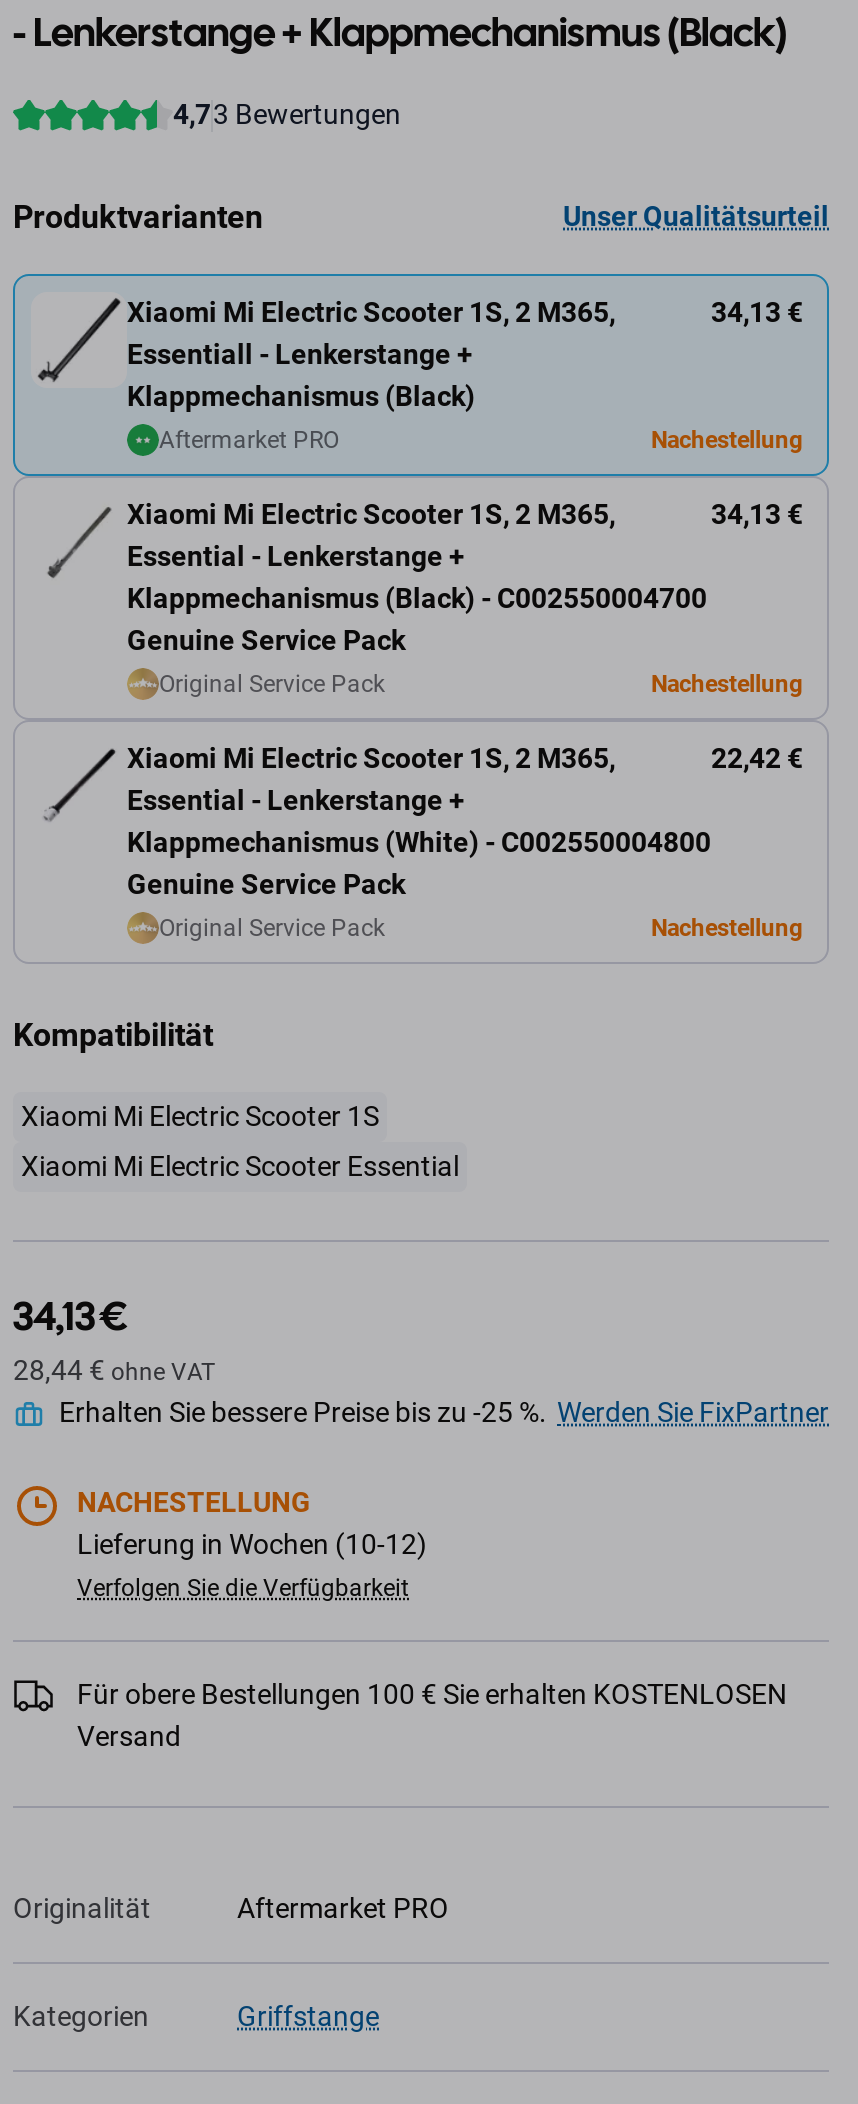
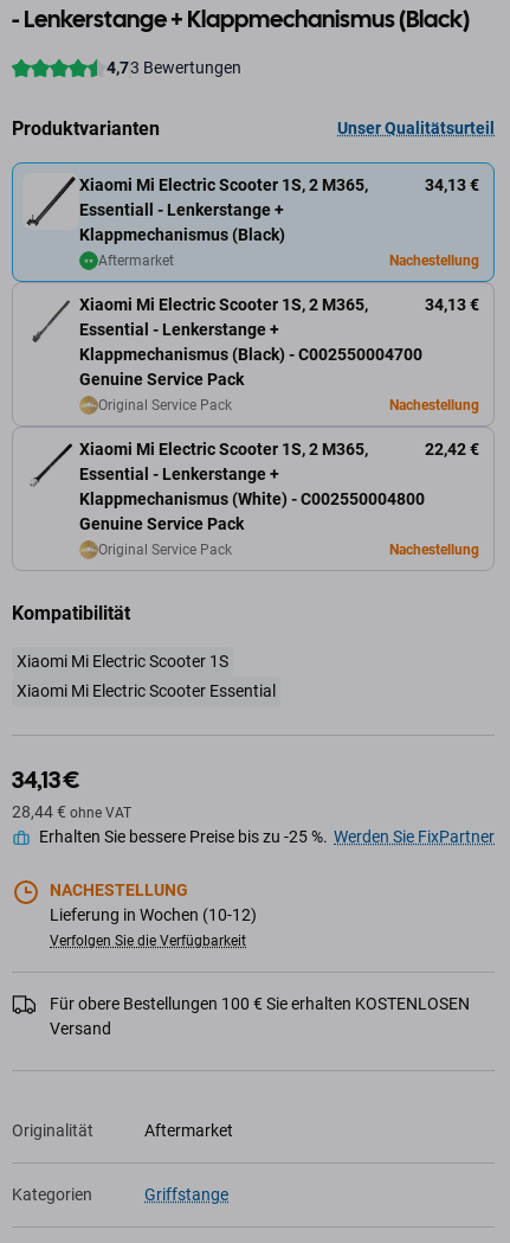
[159,425,339,453] Aftermarket PRO -> [98,252,174,268] Aftermarket
[237,1891,449,1923] Aftermarket PRO -> [144,1120,233,1139] Aftermarket

